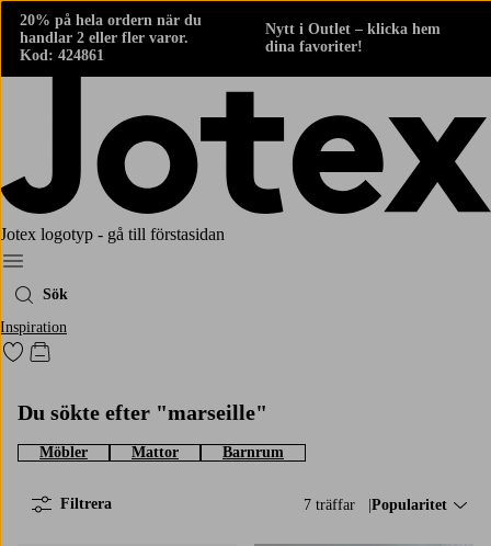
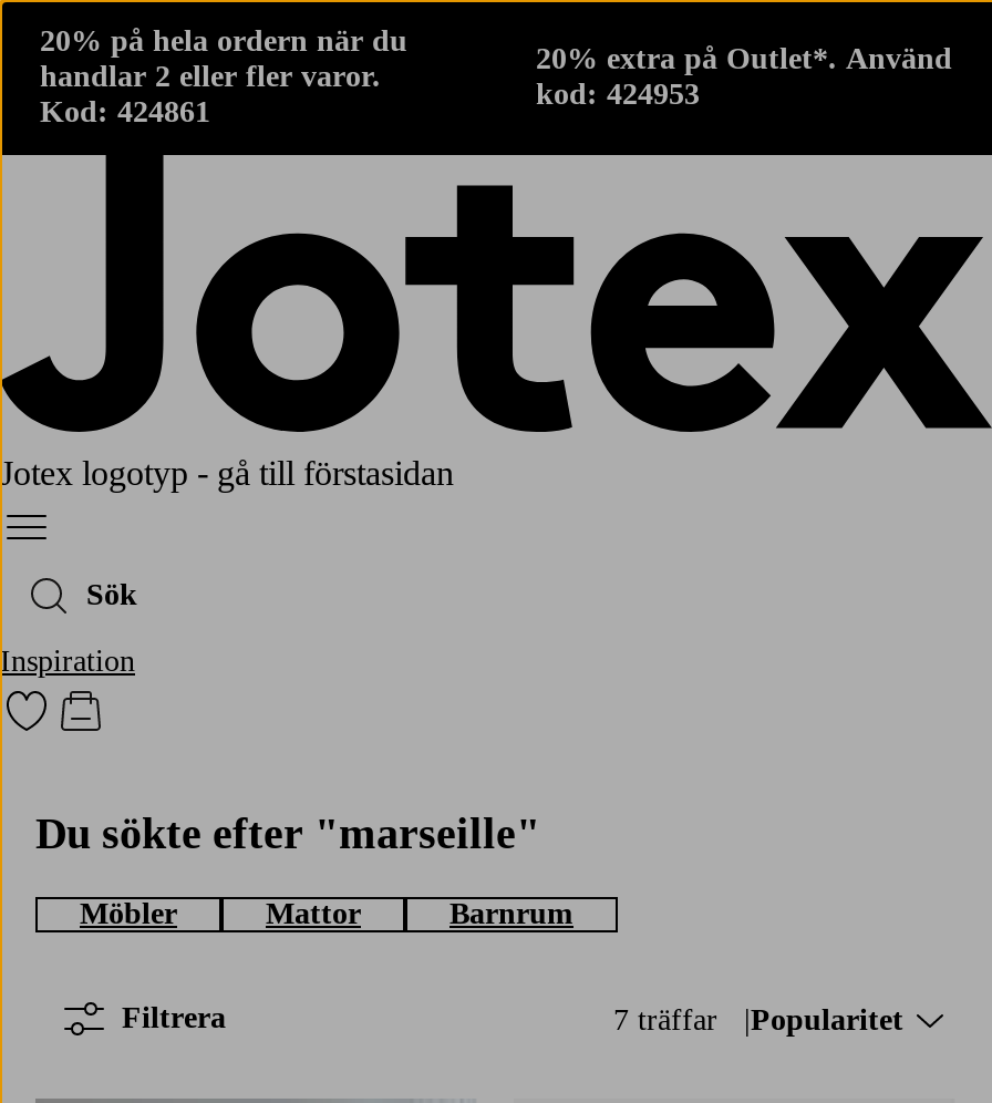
[265,21,441,55] Nytt i Outlet – klicka hem | dina favoriter! -> [536,42,952,111] 20% extra på Outlet*. Använd | kod: 424953

